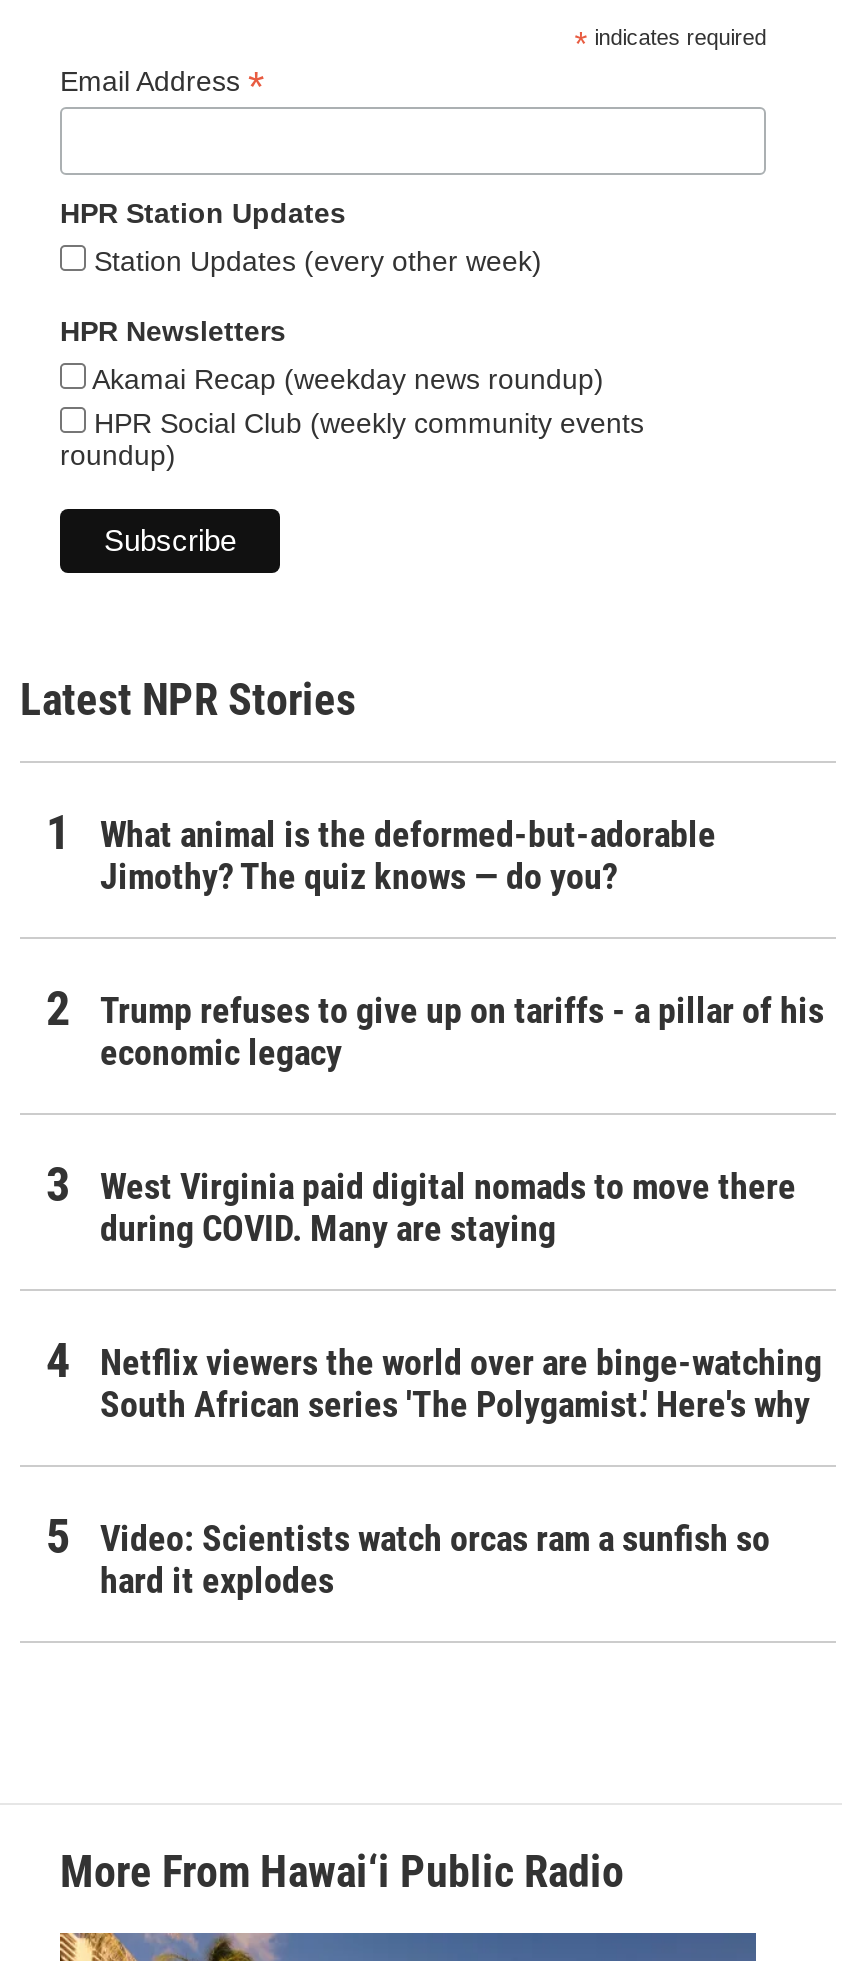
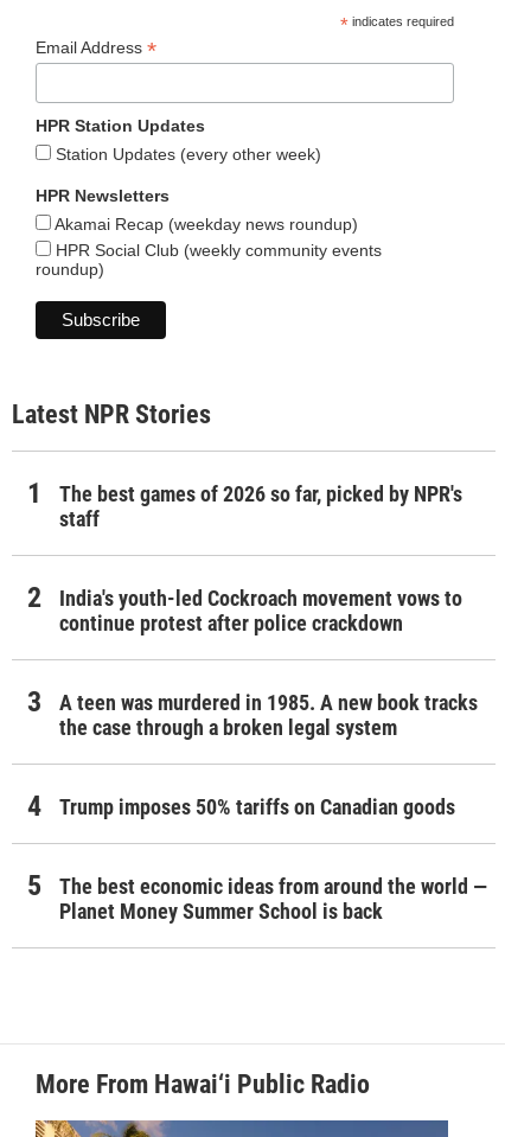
[100,813,716,897] What animal is the deformed-but-adorable | Jimothy? The quiz knows — do you? -> [59,481,462,531] The best games of 2026 so far, picked by NPR's | staff
[100,989,824,1073] Trump refuses to give up on tariffs - a pillar of his | economic legacy -> [59,586,462,635] India's youth-led Cockroach movement vows to | continue protest after police crackdown
[100,1165,796,1249] West Virginia paid digital nomads to move there | during COVID. Many are staying -> [59,690,478,740] A teen was murdered in 1985. A new book tracks | the case through a broken legal system
[100,1341,822,1425] Netflix viewers the world over are binge-watching | South African series 'The Polygamist.' Here's why -> [59,794,455,819] Trump imposes 50% tariffs on Canadian goods
[100,1517,770,1601] Video: Scientists watch orcas ram a sunfish so | hard it explodes -> [59,874,487,923] The best economic ideas from around the world — | Planet Money Summer School is back

